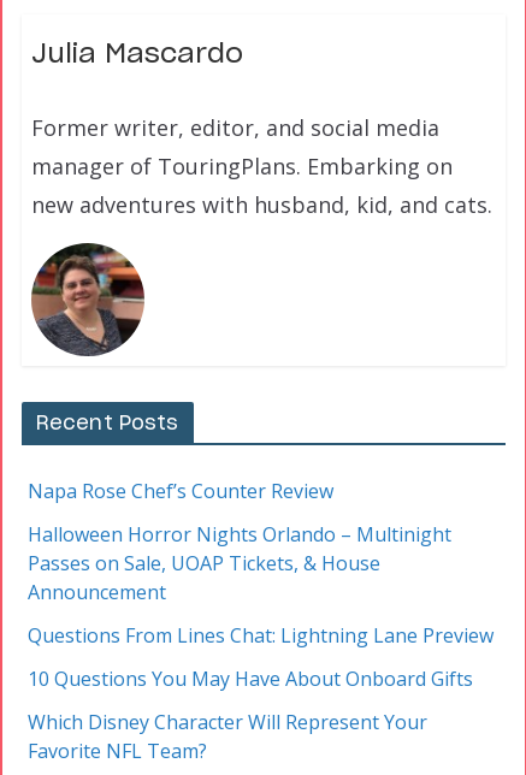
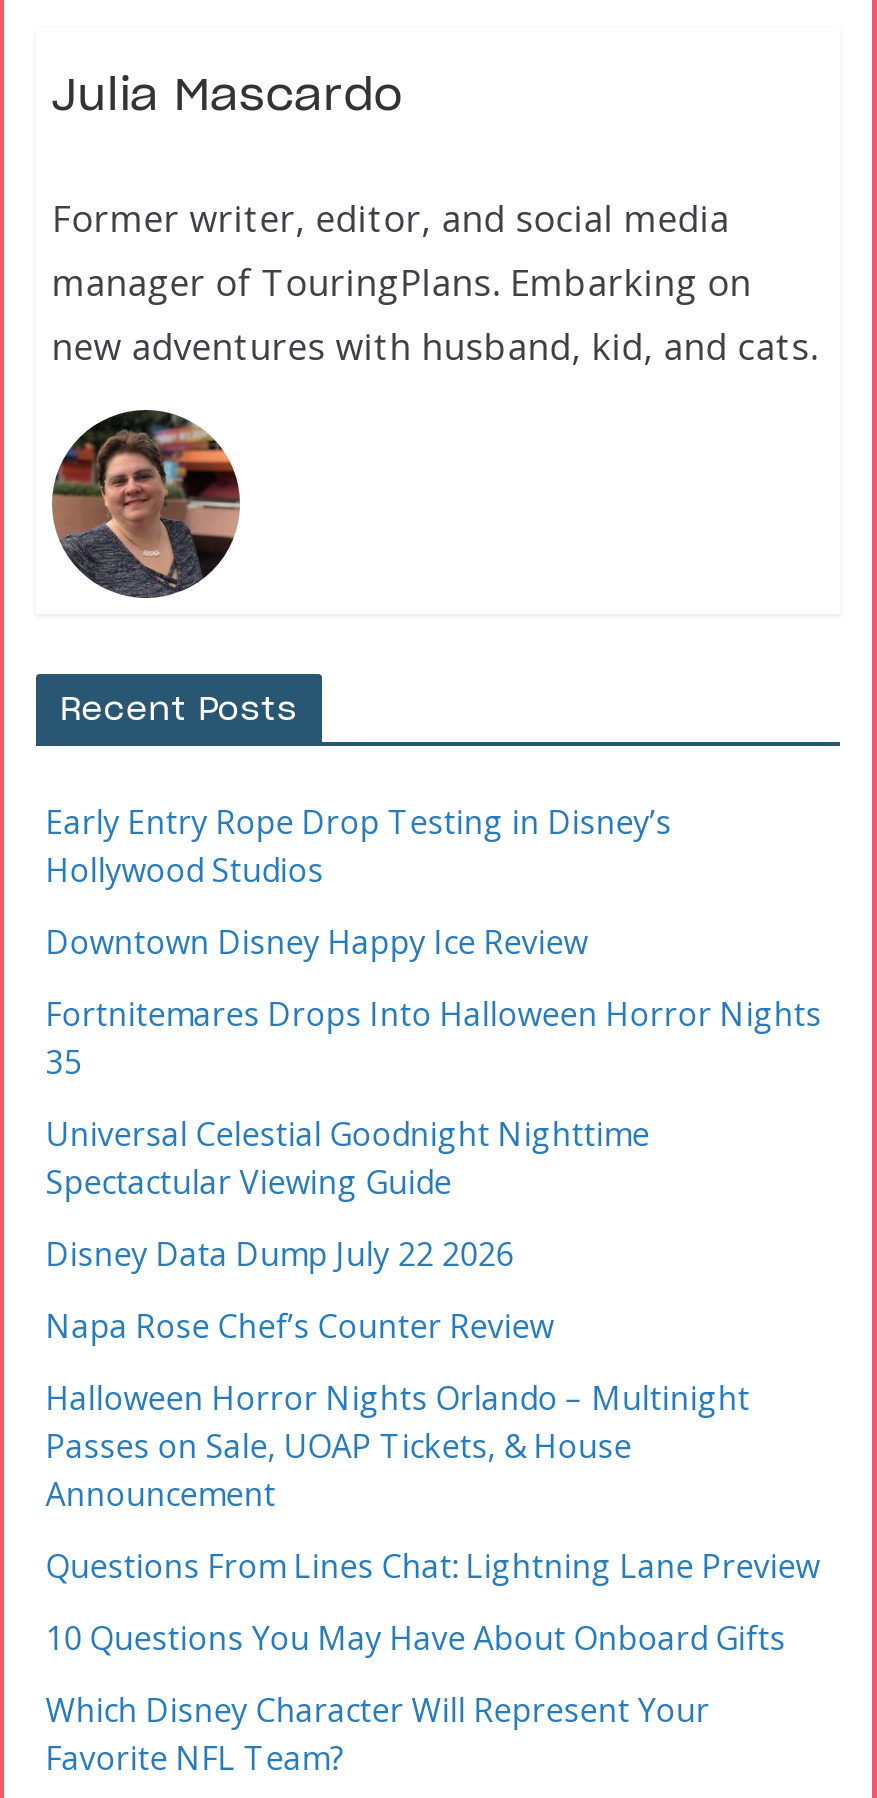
none -> [45,799,821,1275] Early Entry Rope Drop Testing in Disney’s | Hollywood Studios | Downtown Disney Happy Ice Review | Fortnitemares Drops Into Halloween Horror Nights | 35 | Universal Celestial Goodnight Nighttime | Spectactular Viewing Guide | Disney Data Dump July 22 2026

